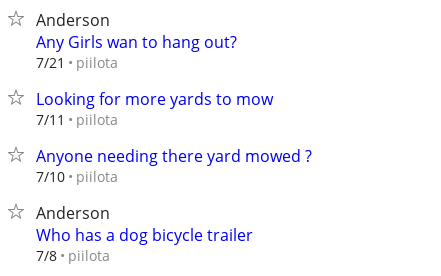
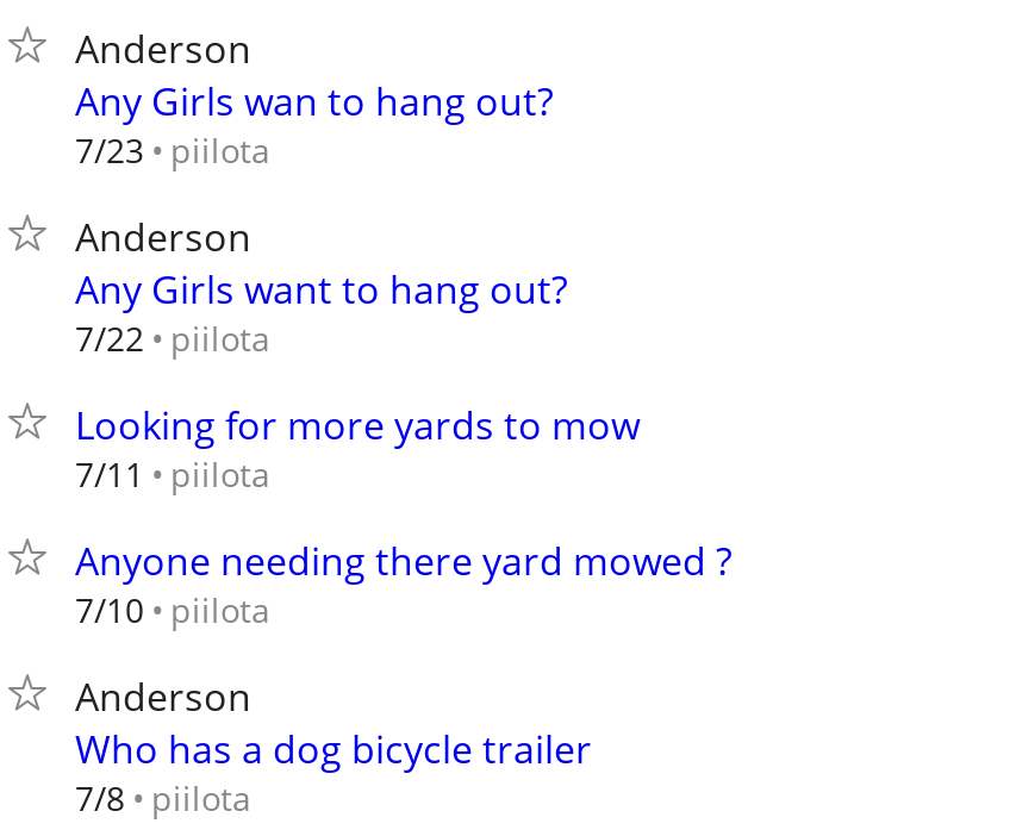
[36,52,118,72] 7/21 piilota -> [75,126,568,361] 7/23 piilota | Anderson | Any Girls want to hang out? | 7/22 piilota

